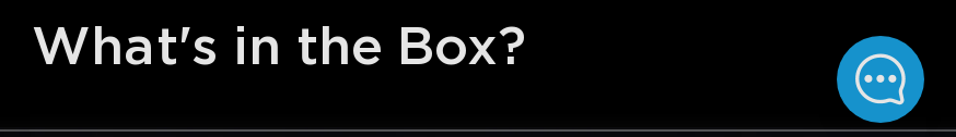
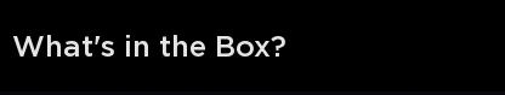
[835,33,926,126] [image] -> none

